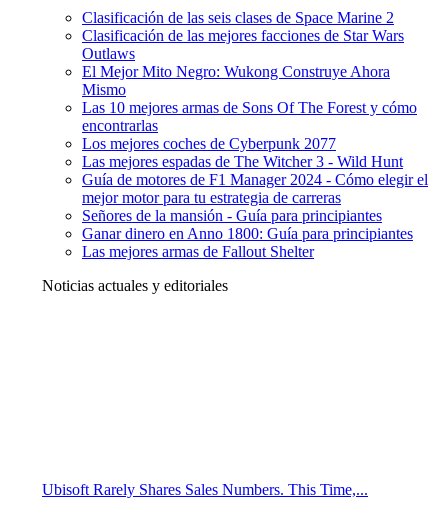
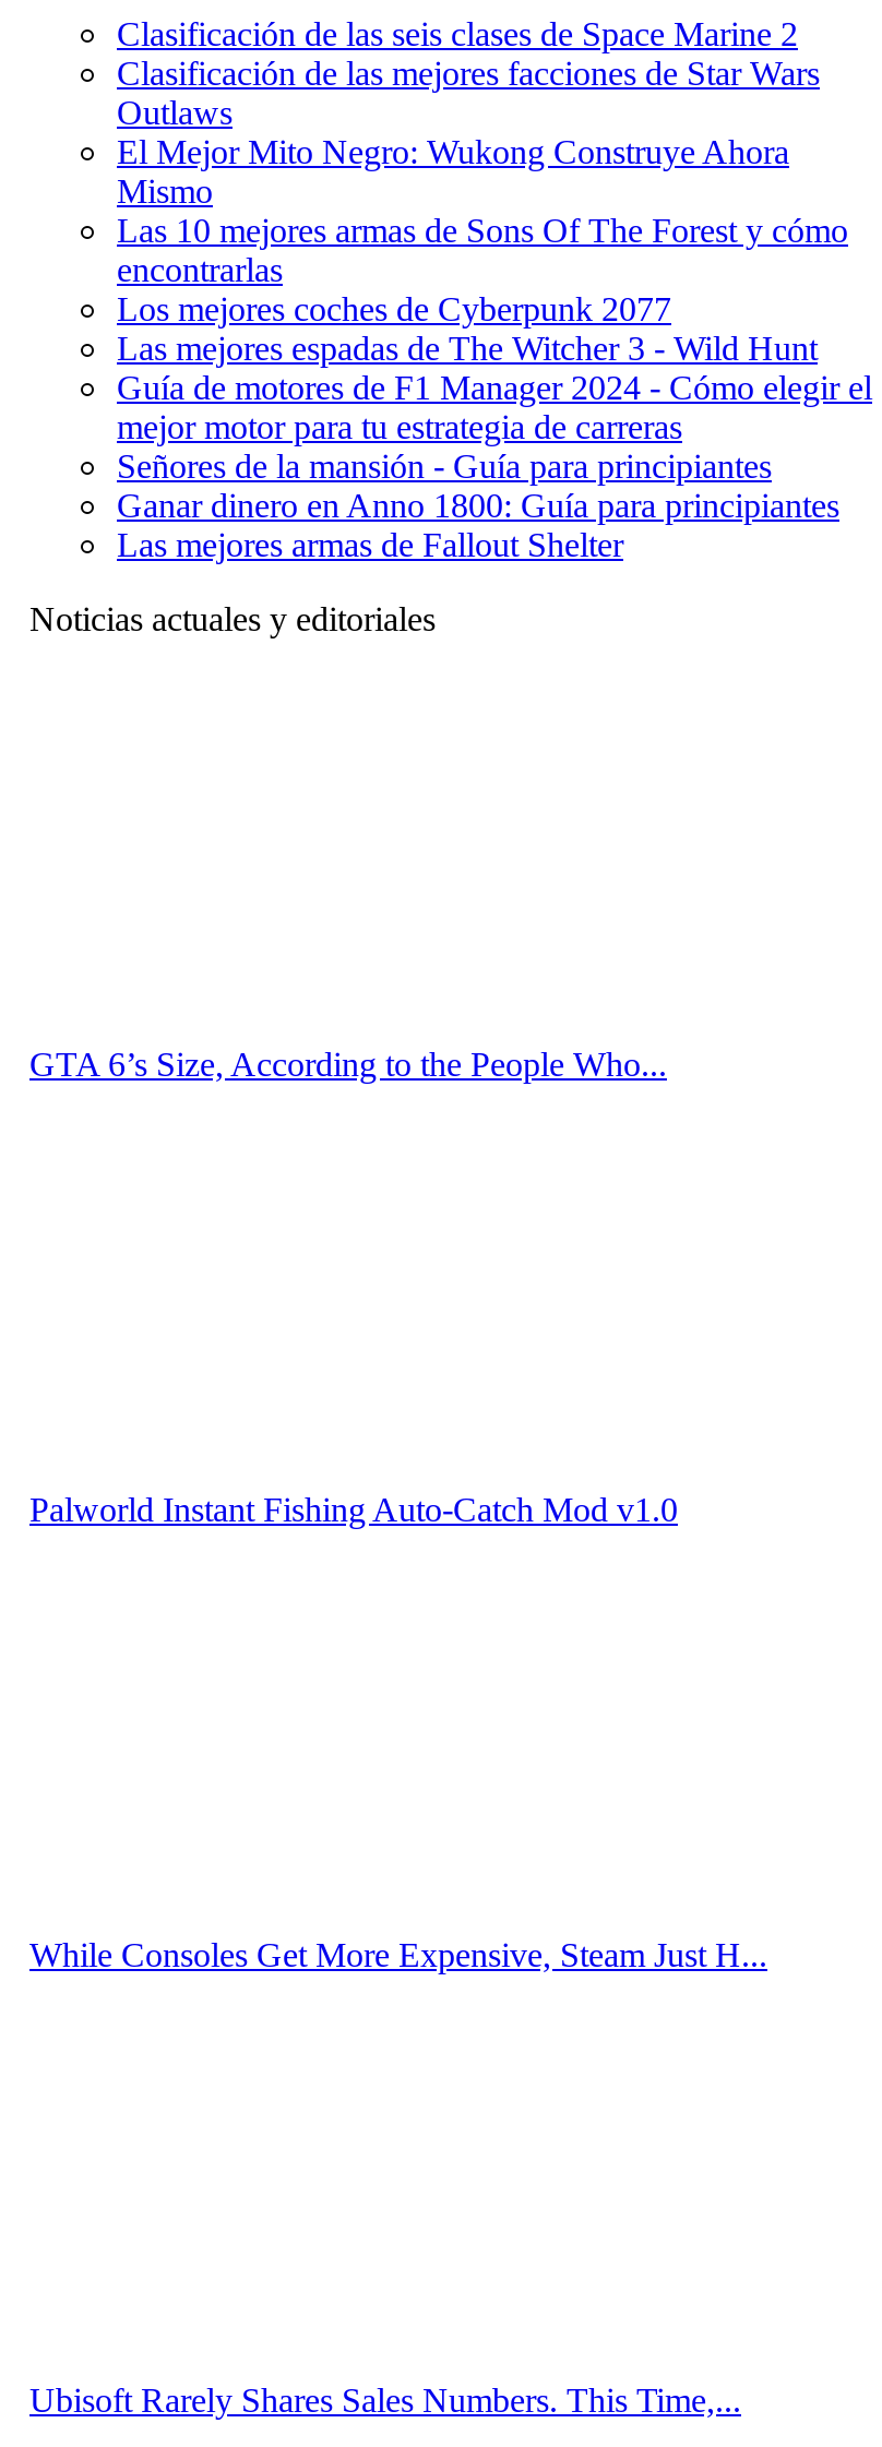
none -> [29,1046,667,1083] GTA 6’s Size, According to the People Who...
none -> [29,1491,678,1528] Palworld Instant Fishing Auto-Catch Mod v1.0
none -> [29,1936,767,1973] While Consoles Get More Expensive, Steam Just H...

